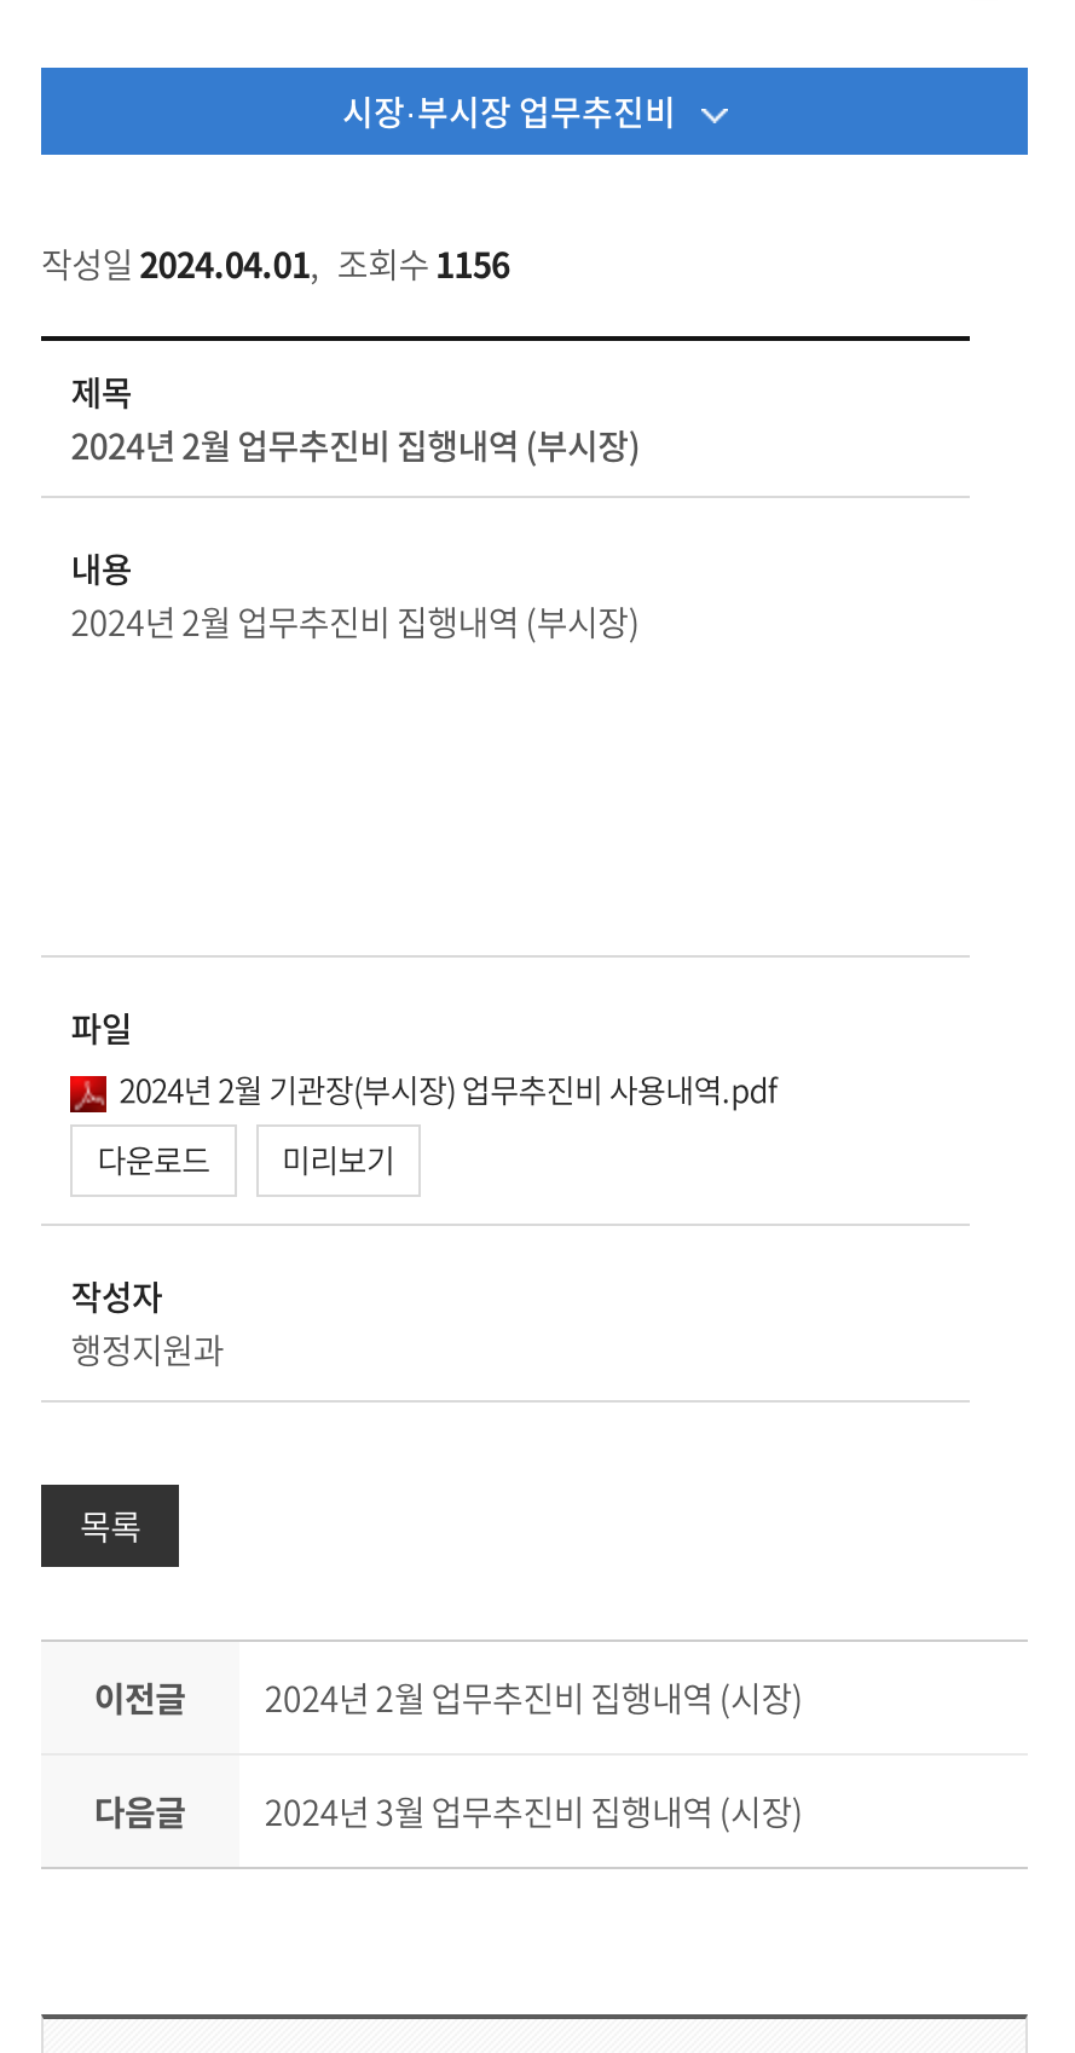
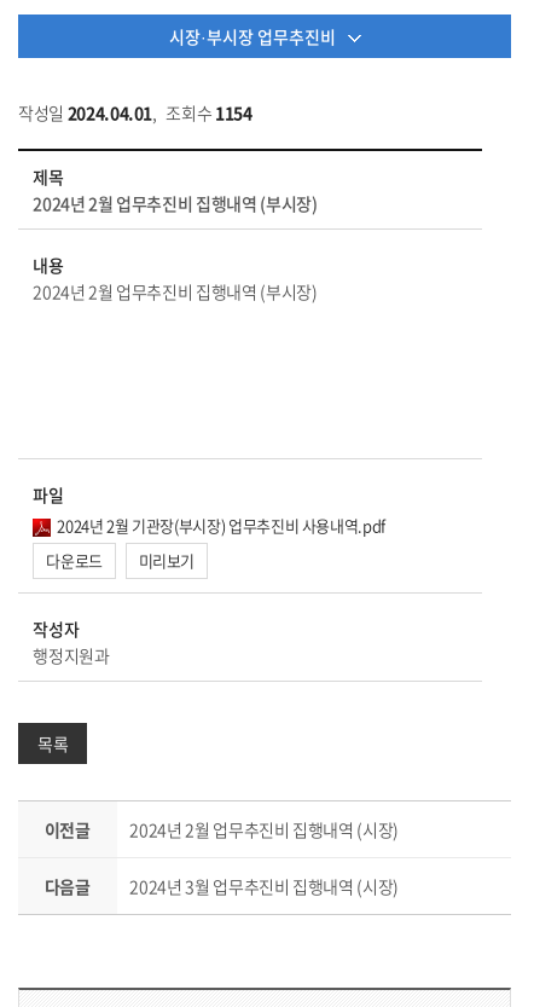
[41,239,509,288] 작성일 2024.04.01, 조회수 1156 -> [18,100,252,125] 작성일 2024.04.01, 조회수 1154

